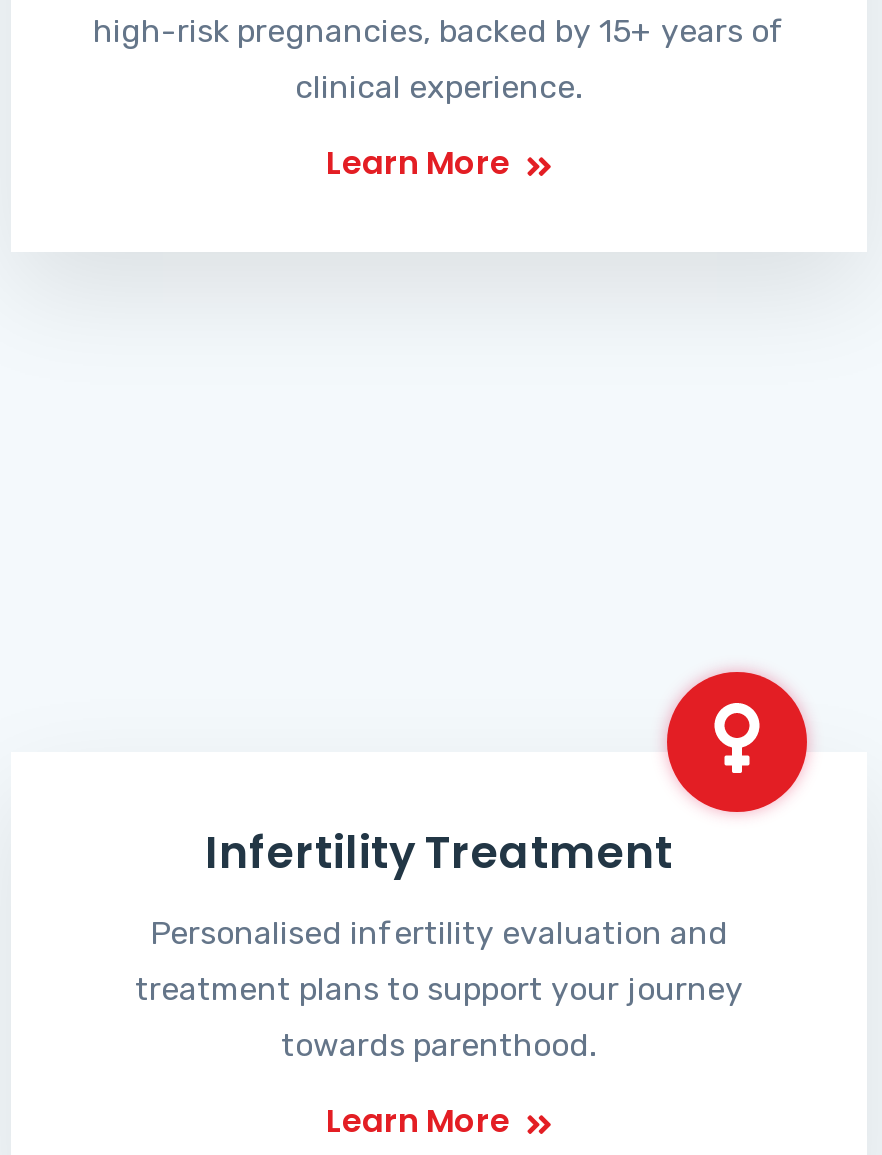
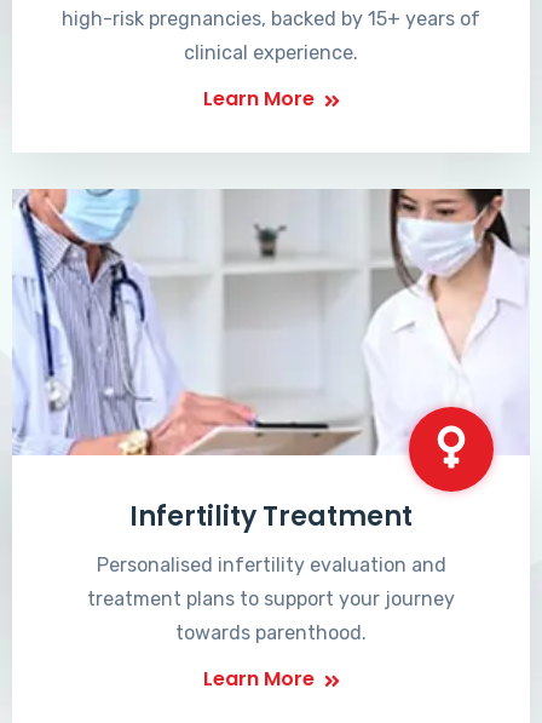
none -> [11,188,531,457] [image]

